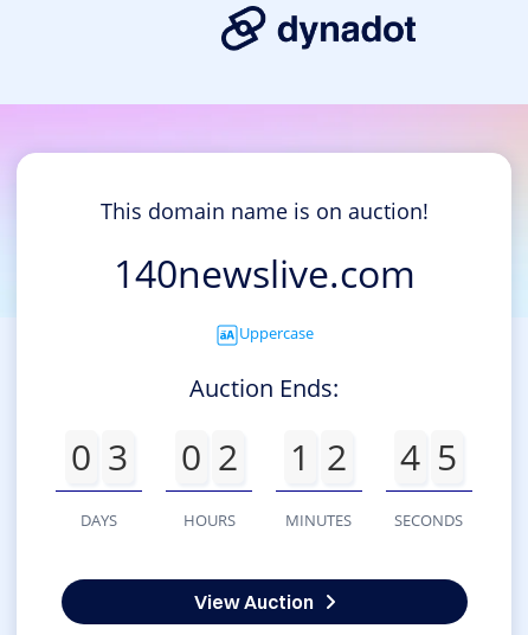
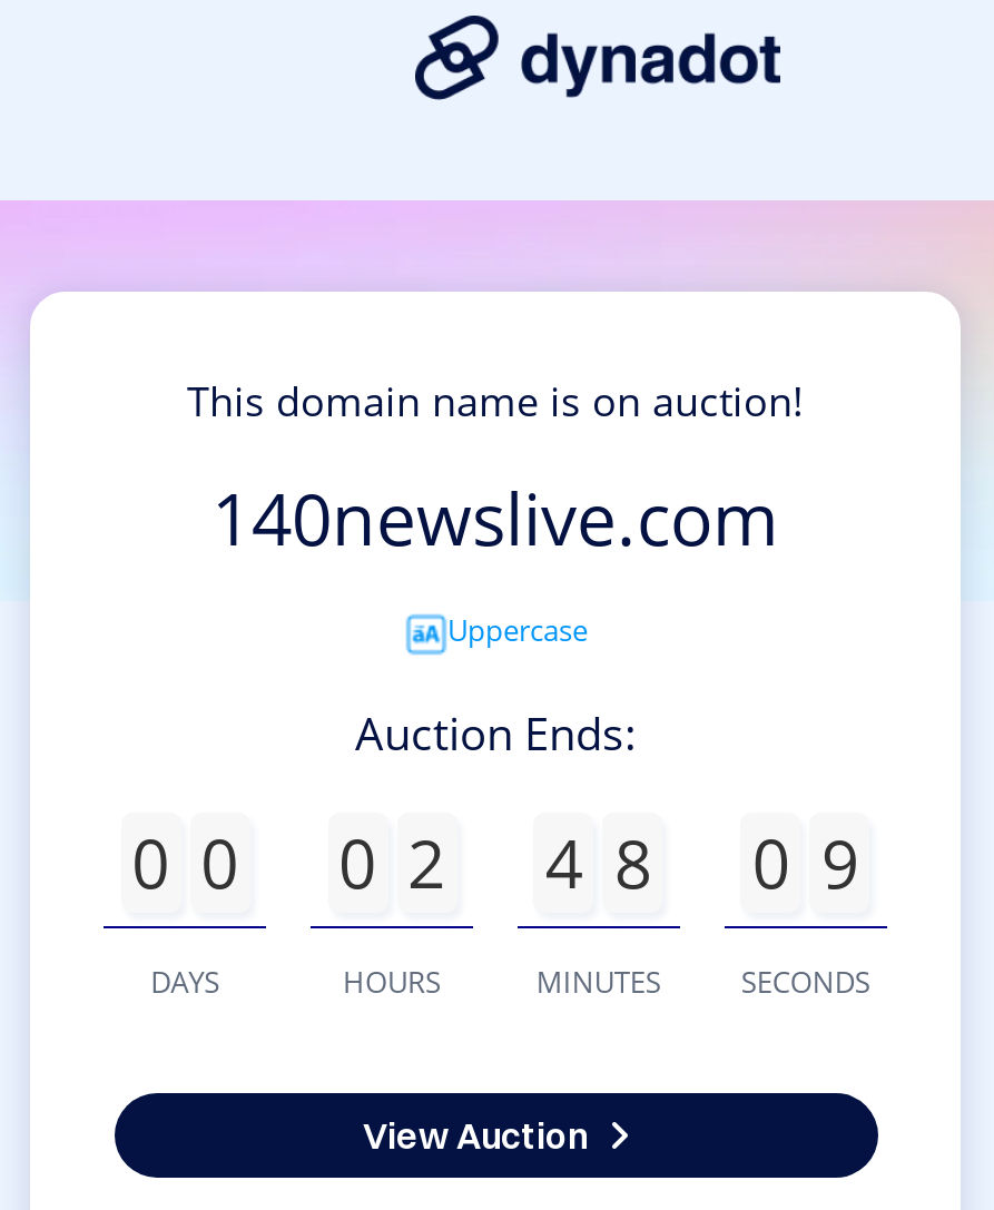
[71,432,127,481] 0 3 -> [132,817,238,908] 0 0
[291,432,347,481] 1 2 -> [545,817,652,908] 4 8
[400,432,457,481] 4 5 -> [752,817,859,908] 0 9

